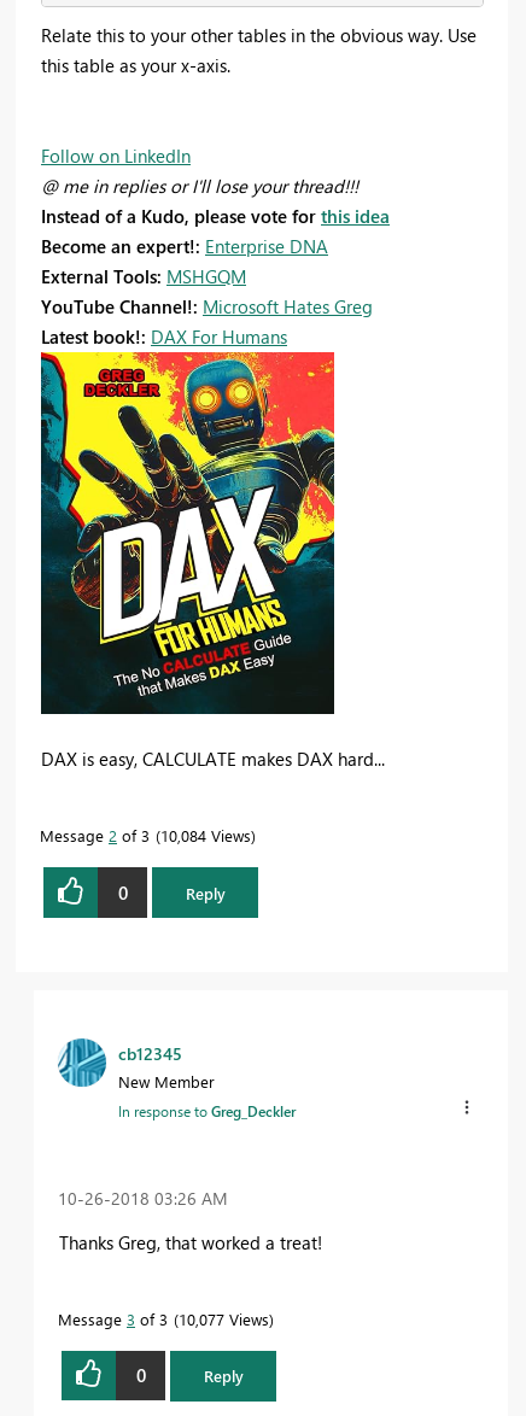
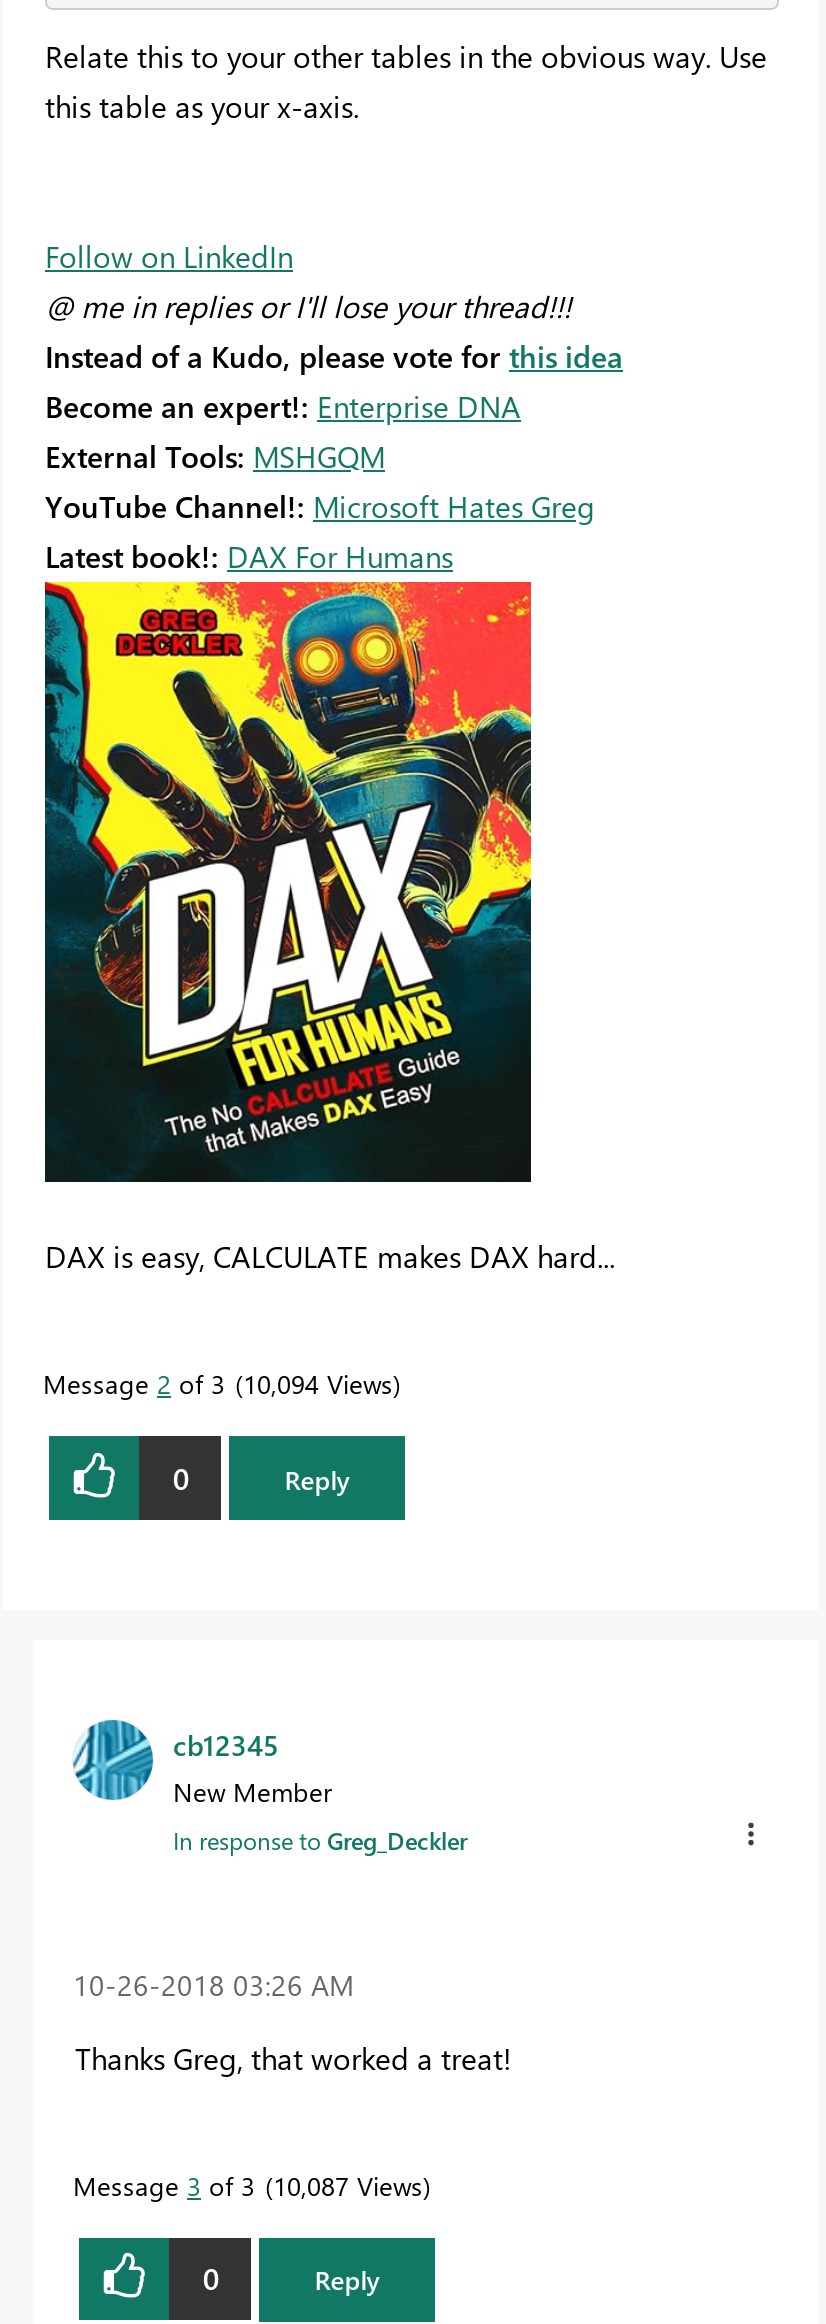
[40,825,251,846] Message 2 of 3 10,084 Views -> [43,1366,393,1400] Message 2 of 3 10,094 Views
[58,1308,269,1329] Message 3 of 3 10,077 Views -> [73,2167,423,2201] Message 3 of 3 10,087 Views

